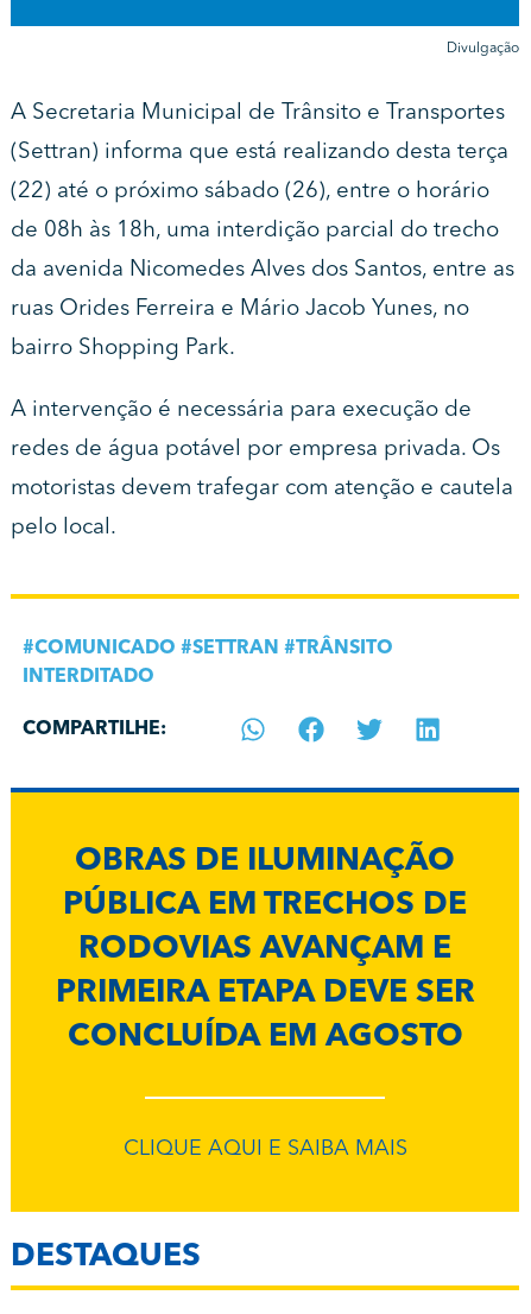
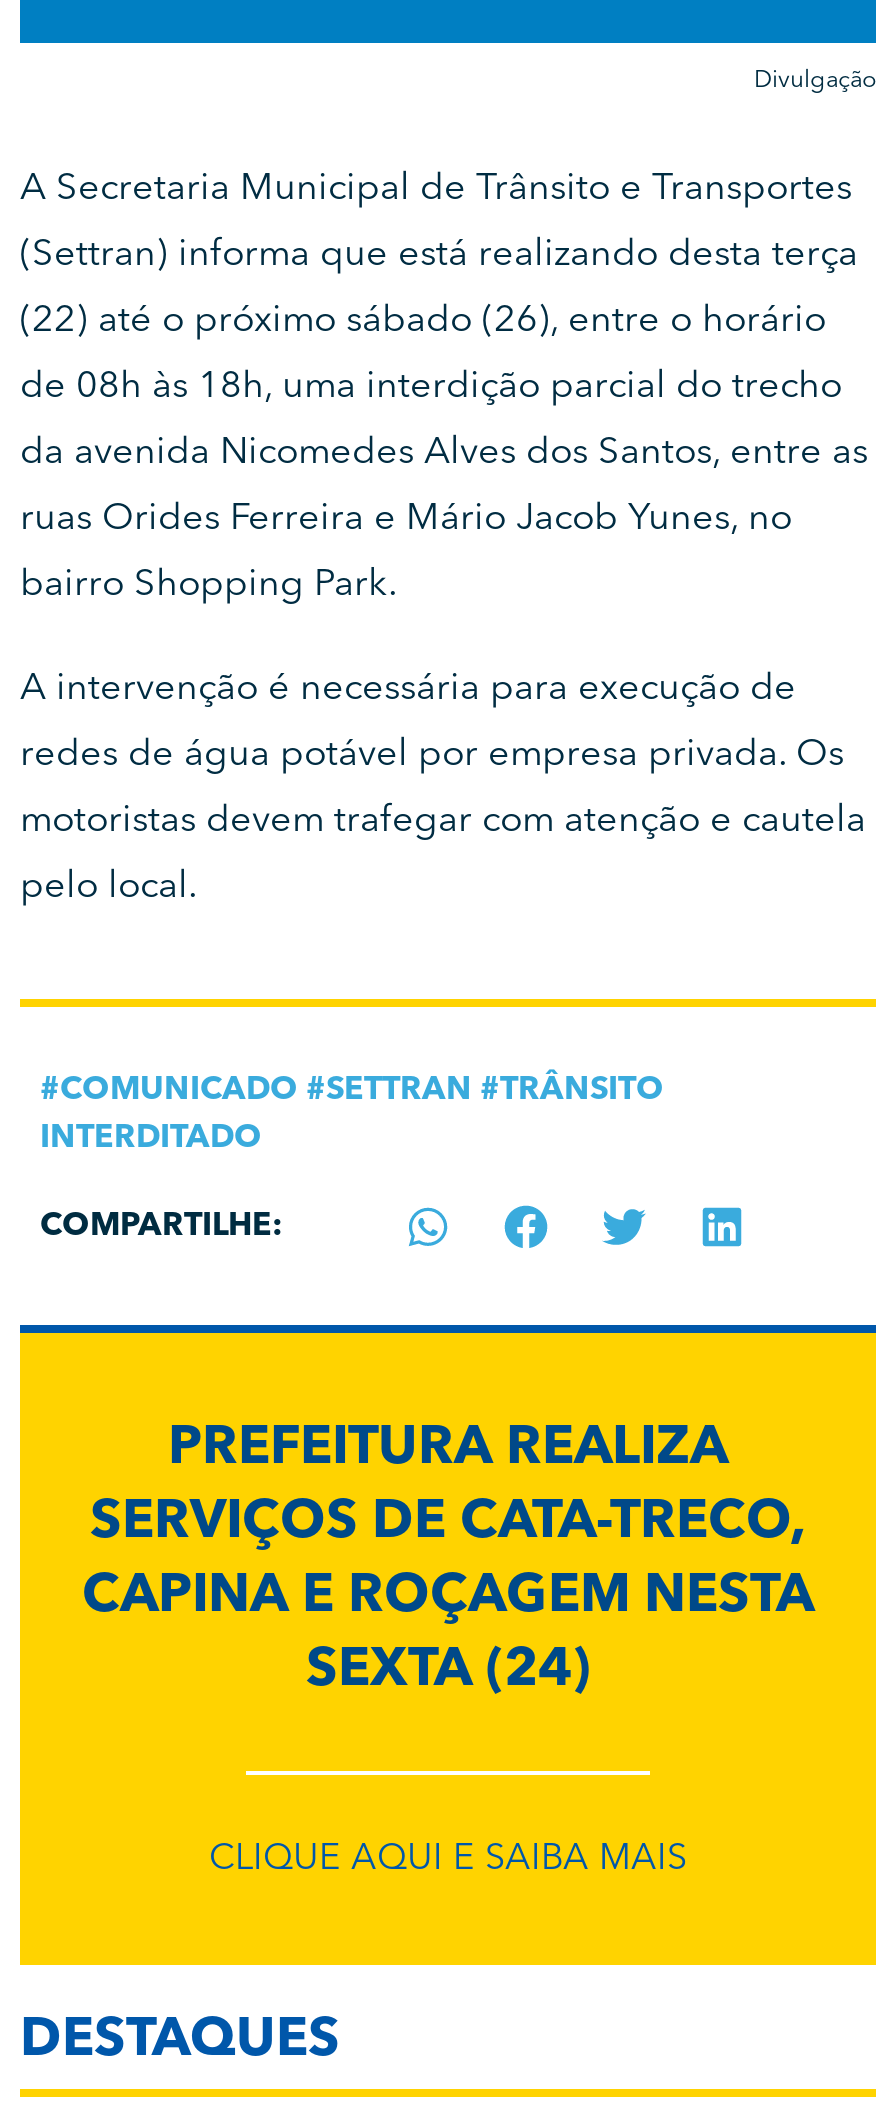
[55,845,475,1053] OBRAS DE ILUMINAÇÃO | PÚBLICA EM TRECHOS DE | RODOVIAS AVANÇAM E | PRIMEIRA ETAPA DEVE SER | CONCLUÍDA EM AGOSTO -> [82,1422,814,1698] PREFEITURA REALIZA | SERVIÇOS DE CATA-TRECO, | CAPINA E ROÇAGEM NESTA | SEXTA (24)

